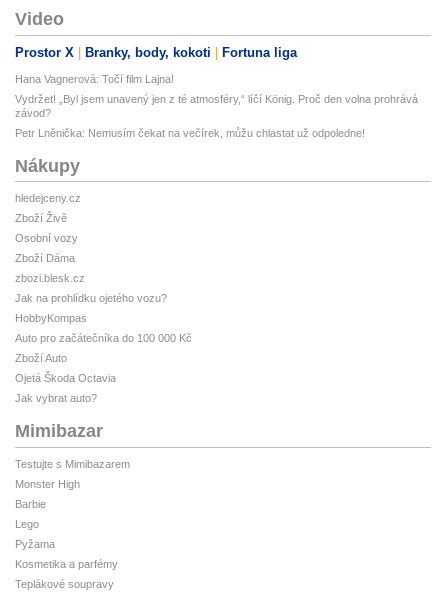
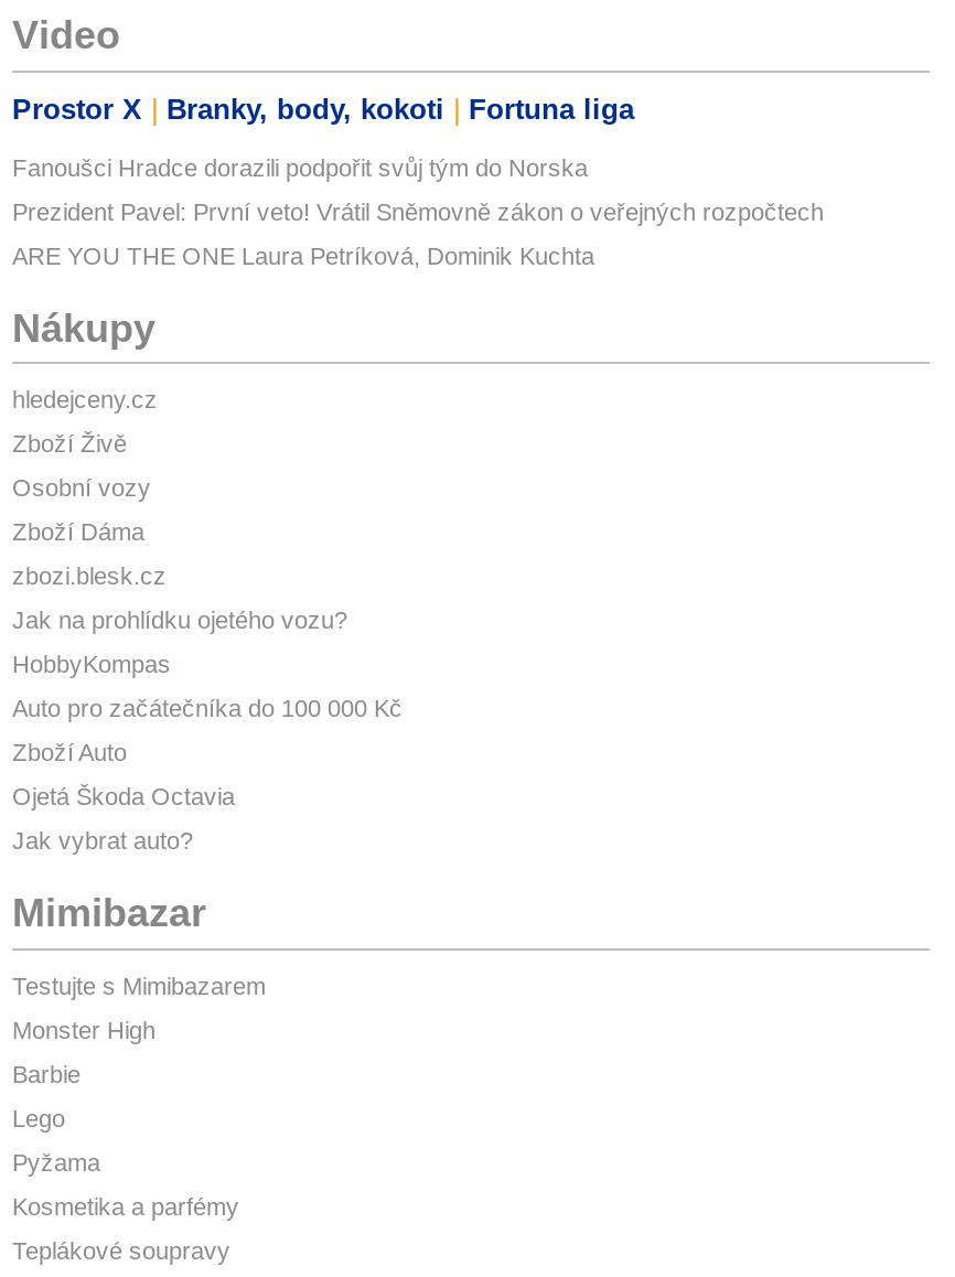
[15,73,174,85] Hana Vagnerová: Točí film Lajna! -> [12,154,588,181] Fanoušci Hradce dorazili podpořit svůj tým do Norska
[15,93,418,119] Vydržet! „Byl jsem unavený jen z té atmosféry,“ líčí König. Proč den volna prohrává | závod? -> [12,198,824,225] Prezident Pavel: První veto! Vrátil Sněmovně zákon o veřejných rozpočtech
[15,127,365,139] Petr Lněnička: Nemusím čekat na večírek, můžu chlastat už odpoledne! -> [12,242,594,269] ARE YOU THE ONE Laura Petríková, Dominik Kuchta

